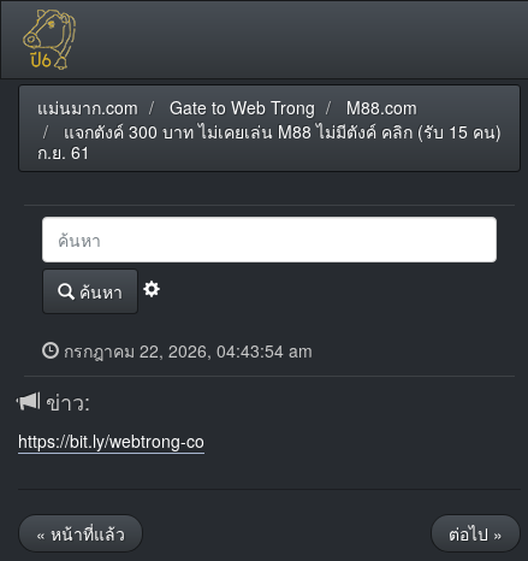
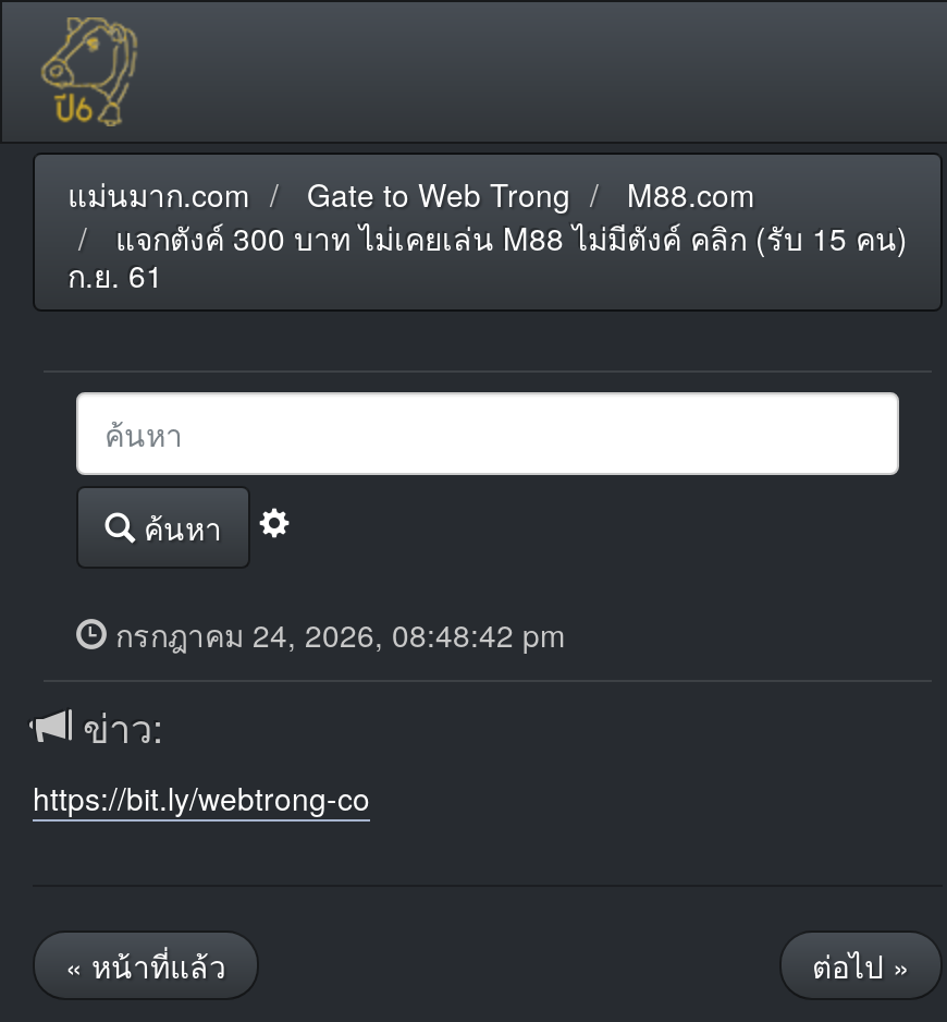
[59,338,313,362] กรกฎาคม 22, 2026, 04:43:54 am -> [107,612,566,656] กรกฎาคม 24, 2026, 08:48:42 pm

